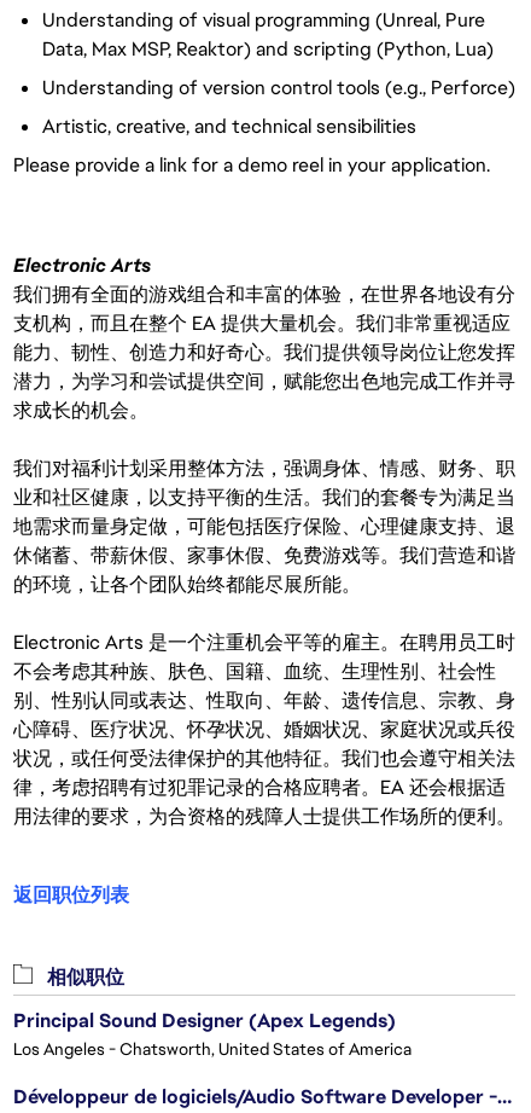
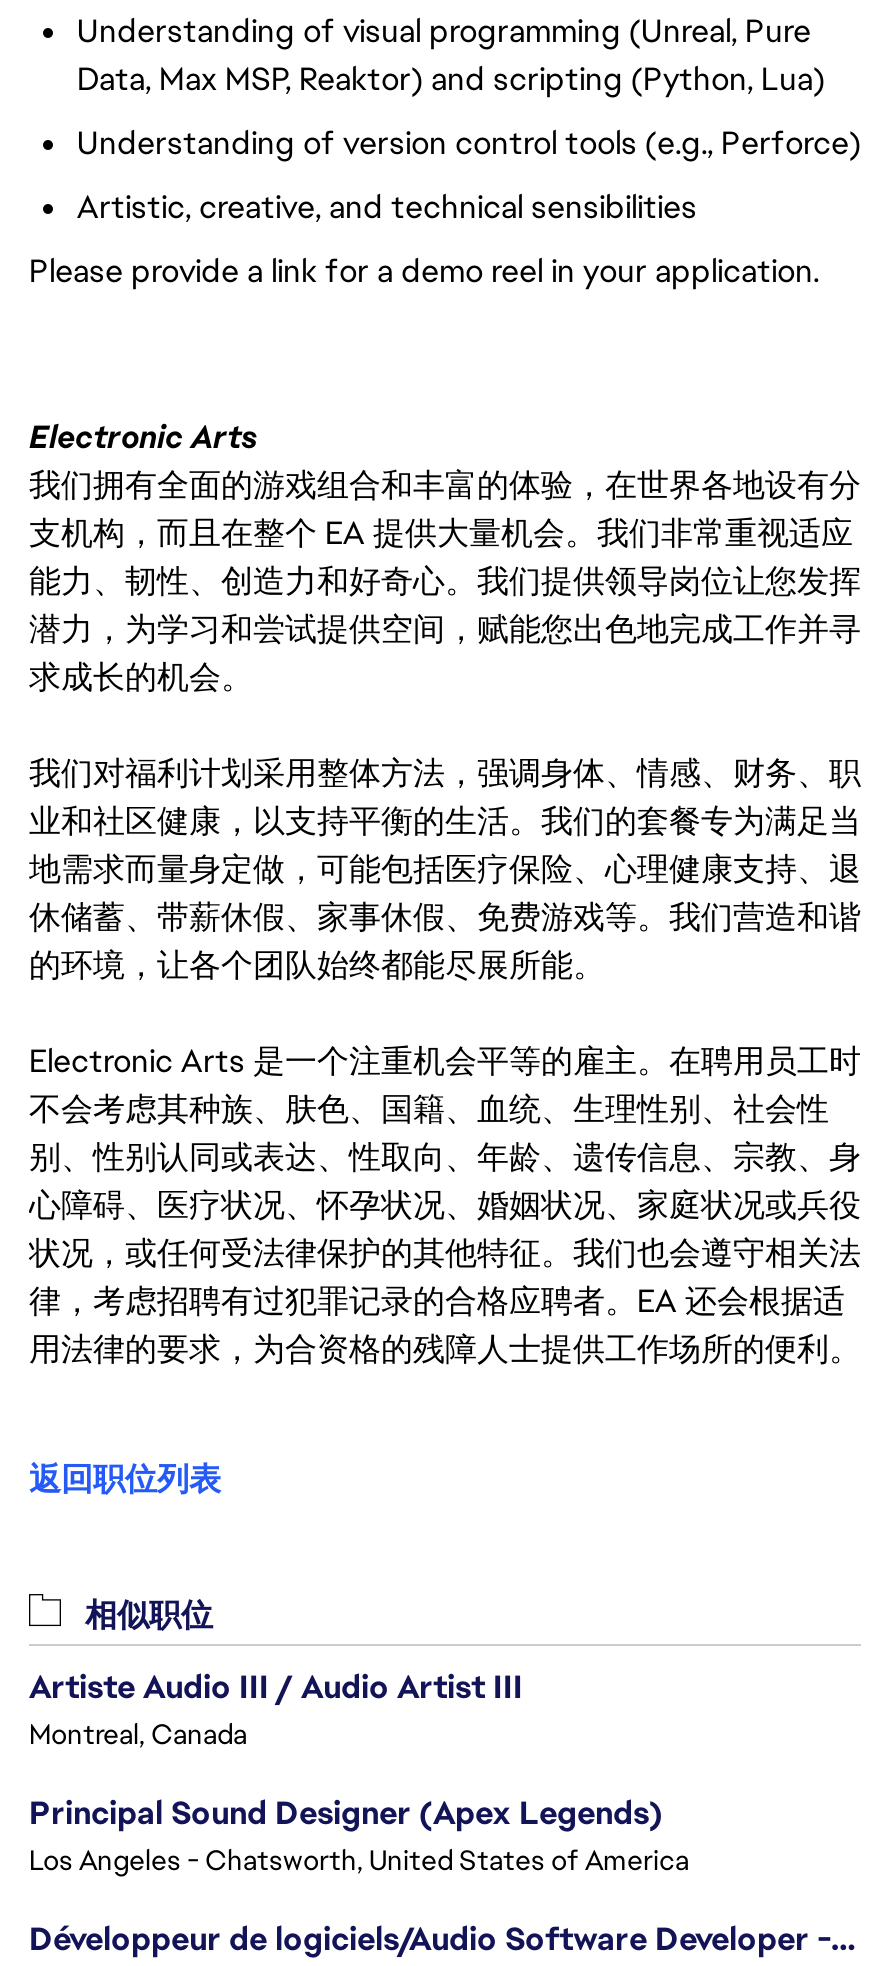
none -> [29,1666,523,1752] Artiste Audio III / Audio Artist III | Montreal, Canada

